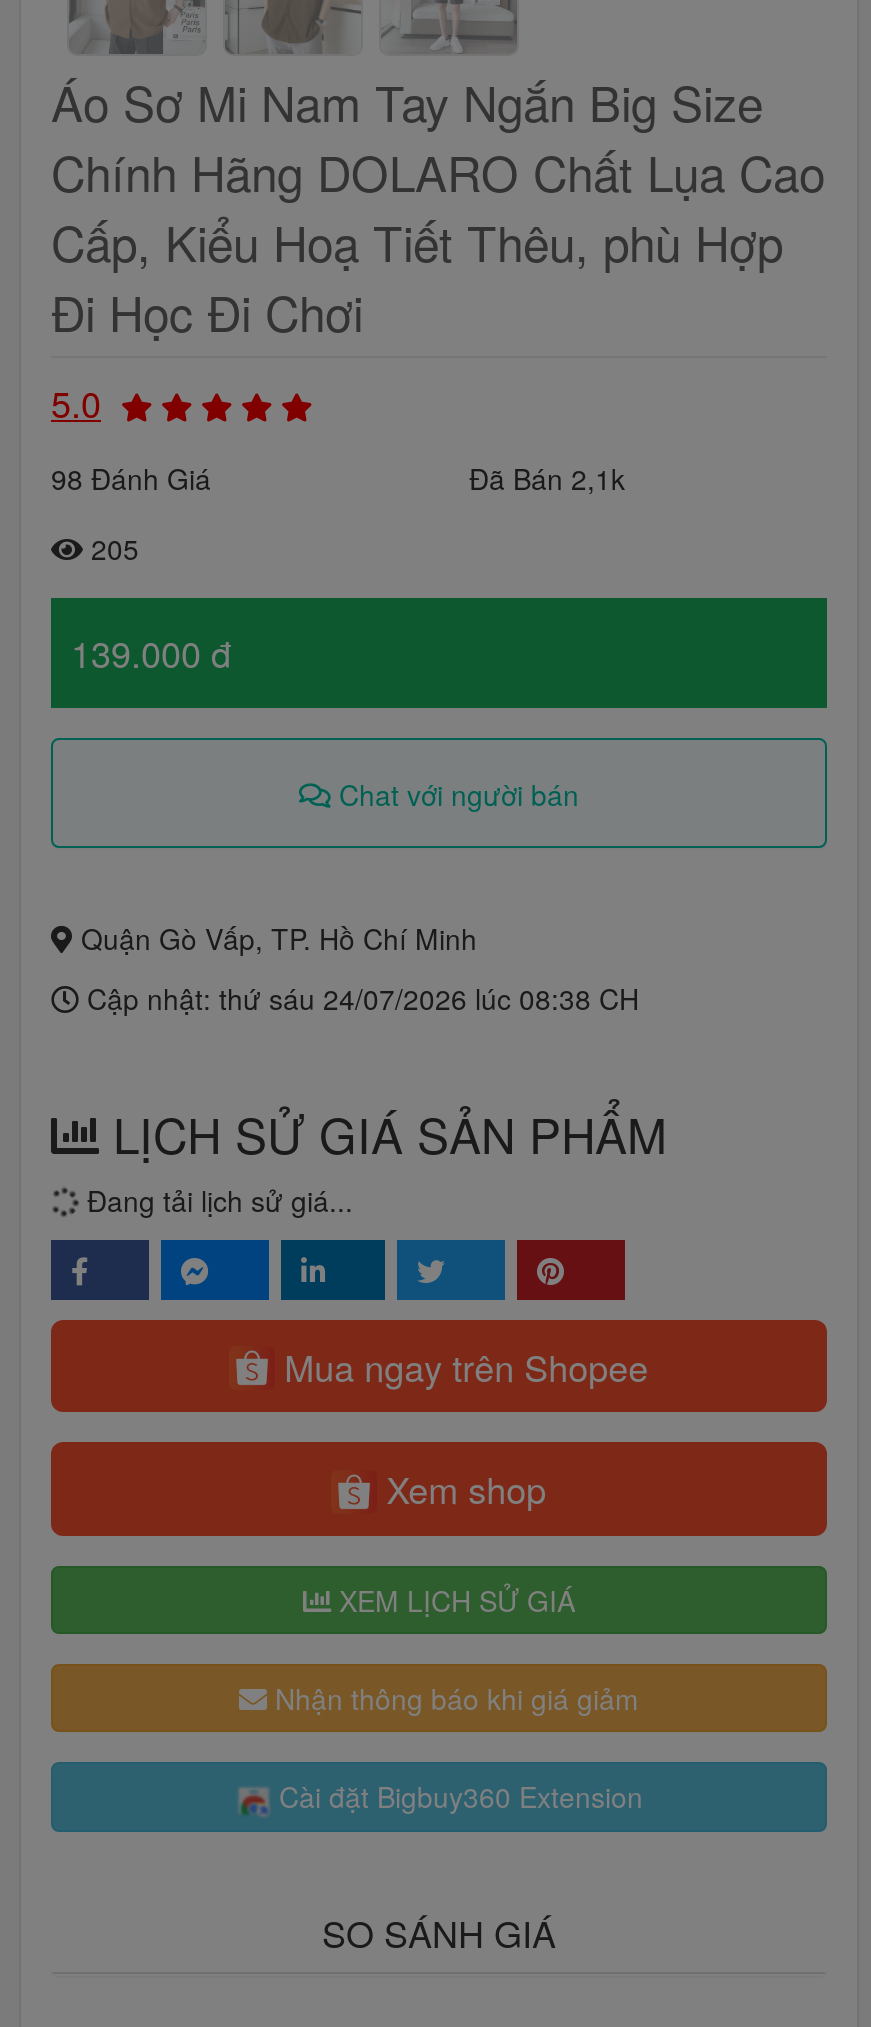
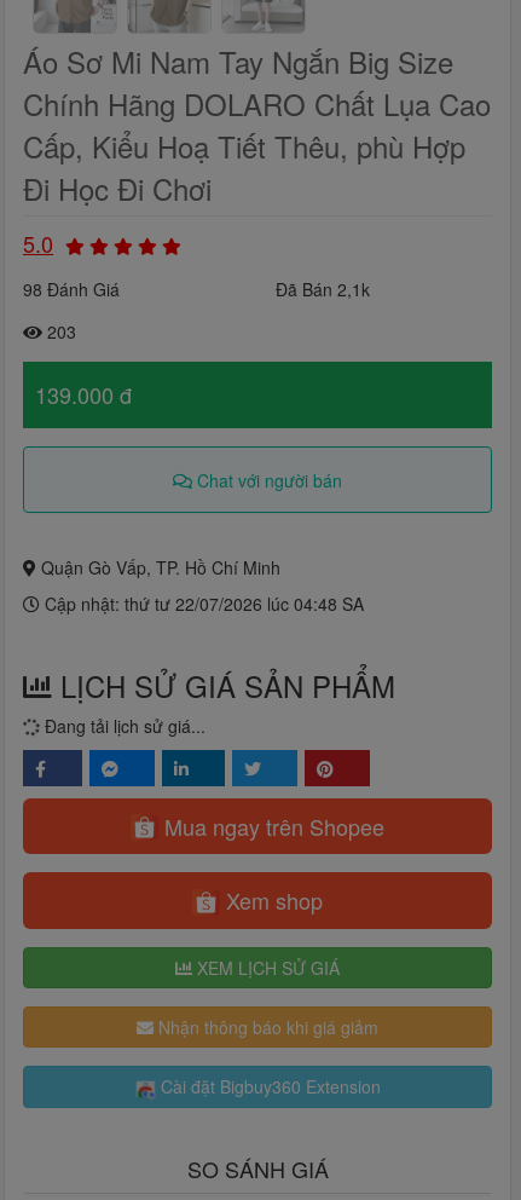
[83,528,139,568] 205 -> [42,319,76,344] 203
[79,978,639,1018] Cập nhật: thứ sáu 24/07/2026 lúc 08:38 CH -> [40,592,364,616] Cập nhật: thứ tư 22/07/2026 lúc 04:48 SA

